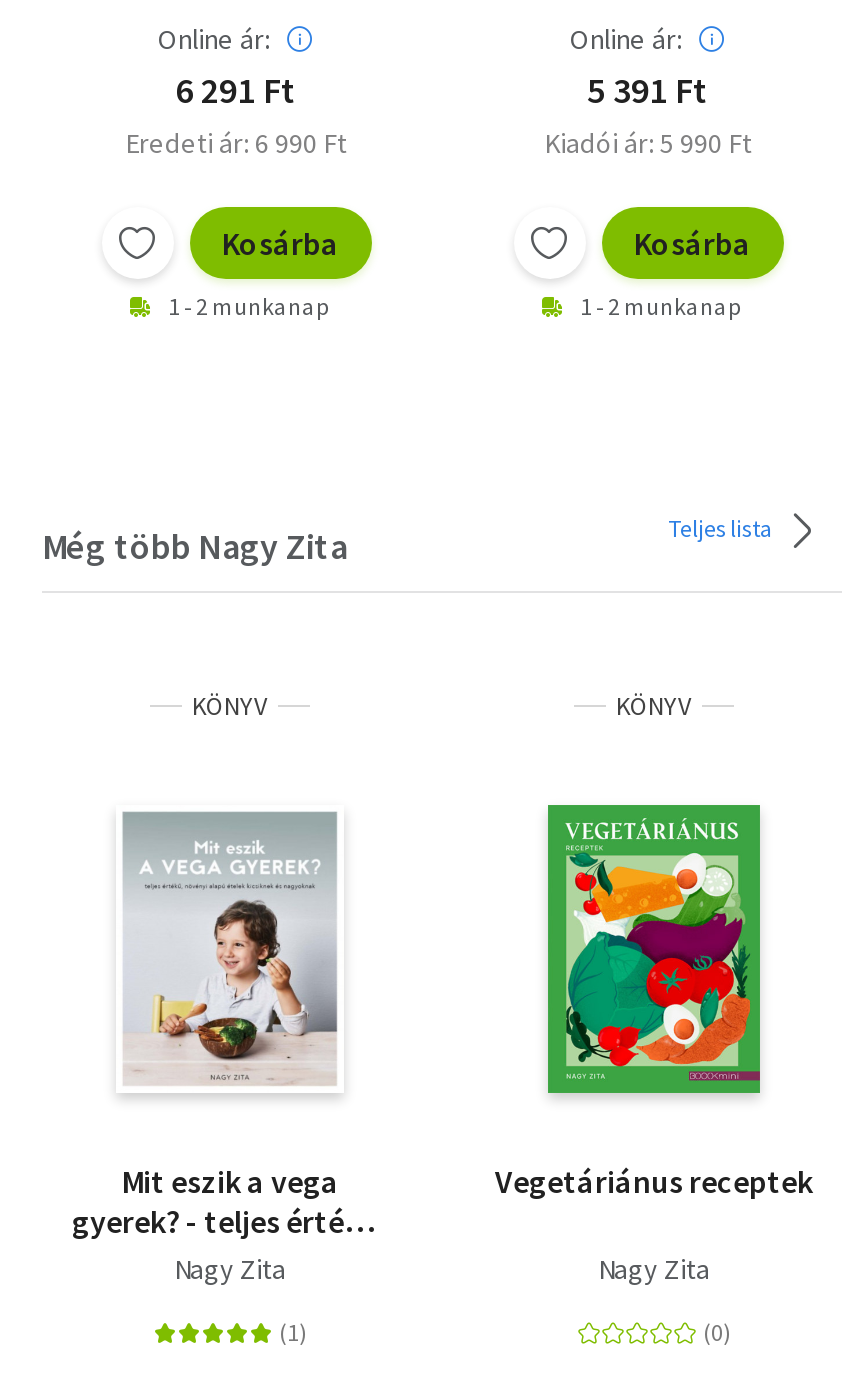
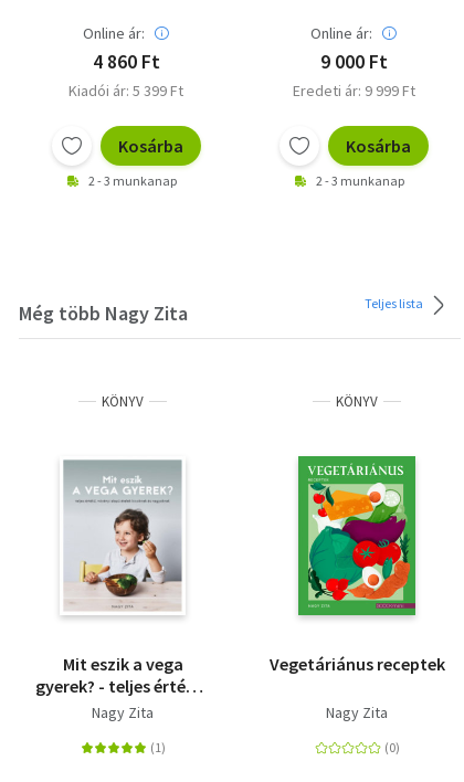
[175,66,297,112] 6 291 Ft -> [92,48,160,73] 4 860 Ft
[587,66,709,112] 5 391 Ft -> [320,48,387,73] 9 000 Ft
[125,124,347,160] Eredeti ár: 6 990 Ft -> [68,80,183,100] Kiadói ár: 5 399 Ft
[544,124,752,160] Kiadói ár: 5 990 Ft -> [292,80,415,100] Eredeti ár: 9 999 Ft
[168,290,328,320] 1 - 2 munkanap -> [88,172,177,188] 2 - 3 munkanap
[580,290,740,320] 1 - 2 munkanap -> [316,172,404,188] 2 - 3 munkanap

